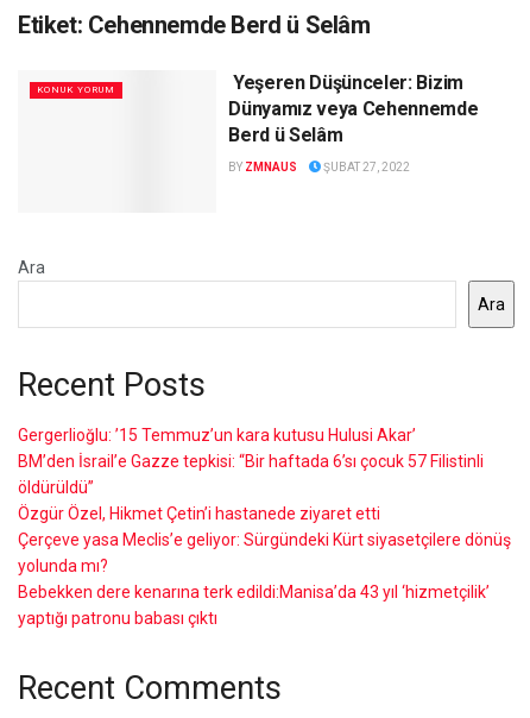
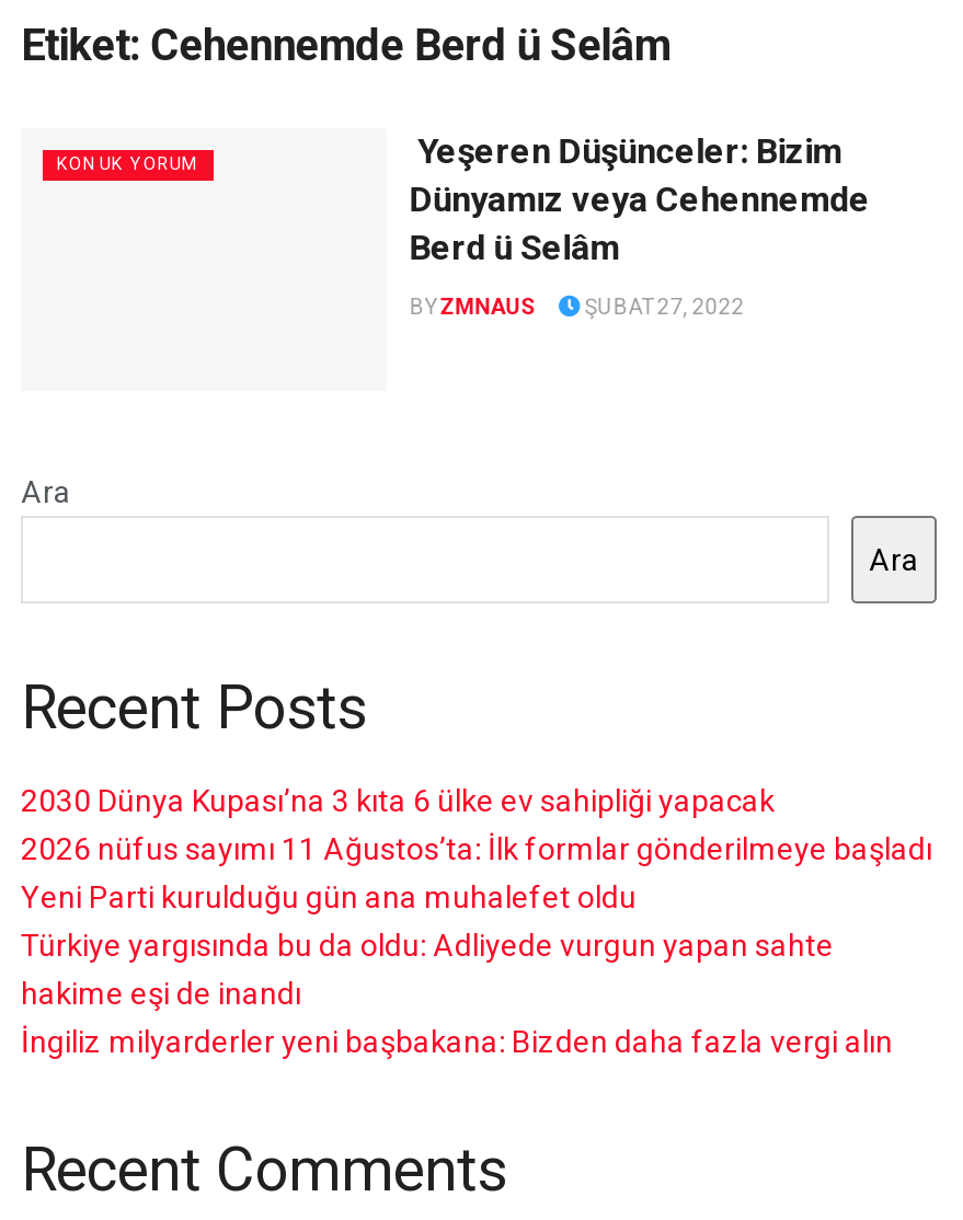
[18,426,511,628] Gergerlioğlu: ’15 Temmuz’un kara kutusu Hulusi Akar’ | BM’den İsrail’e Gazze tepkisi: “Bir haftada 6’sı çocuk 57 Filistinli | öldürüldü” | Özgür Özel, Hikmet Çetin’i hastanede ziyaret etti | Çerçeve yasa Meclis’e geliyor: Sürgündeki Kürt siyasetçilere dönüş | yolunda mı? | Bebekken dere kenarına terk edildi:Manisa’da 43 yıl ‘hizmetçilik’ | yaptığı patronu babası çıktı -> [21,783,932,1059] 2030 Dünya Kupası’na 3 kıta 6 ülke ev sahipliği yapacak | 2026 nüfus sayımı 11 Ağustos’ta: İlk formlar gönderilmeye başladı | Yeni Parti kurulduğu gün ana muhalefet oldu | Türkiye yargısında bu da oldu: Adliyede vurgun yapan sahte | hakime eşi de inandı | İngiliz milyarderler yeni başbakana: Bizden daha fazla vergi alın

